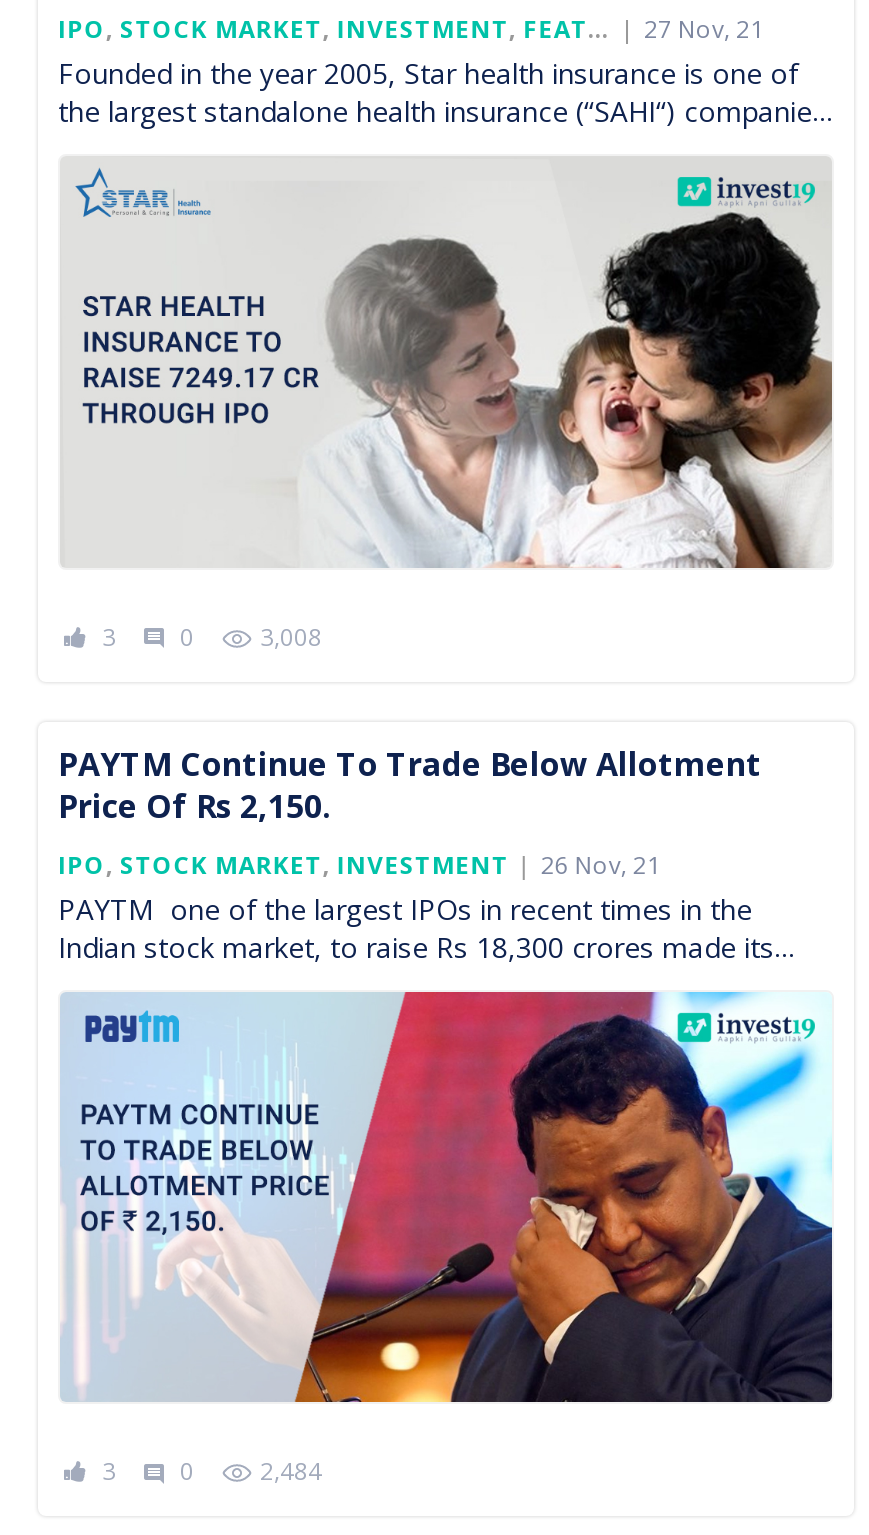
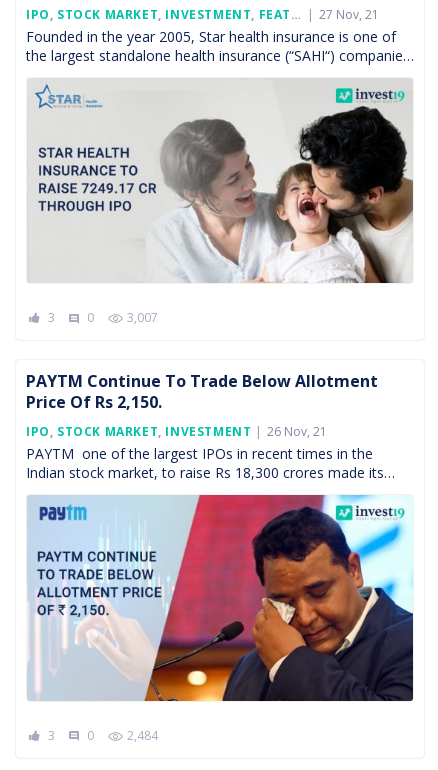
[260,619,322,653] 3,008 -> [127,309,158,326] 3,007

